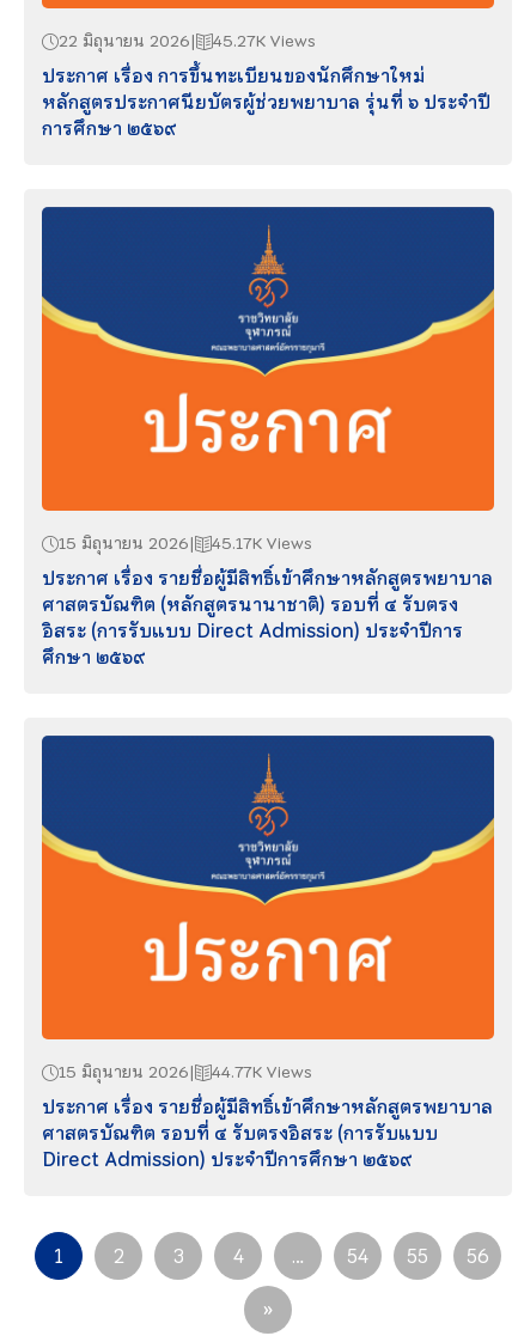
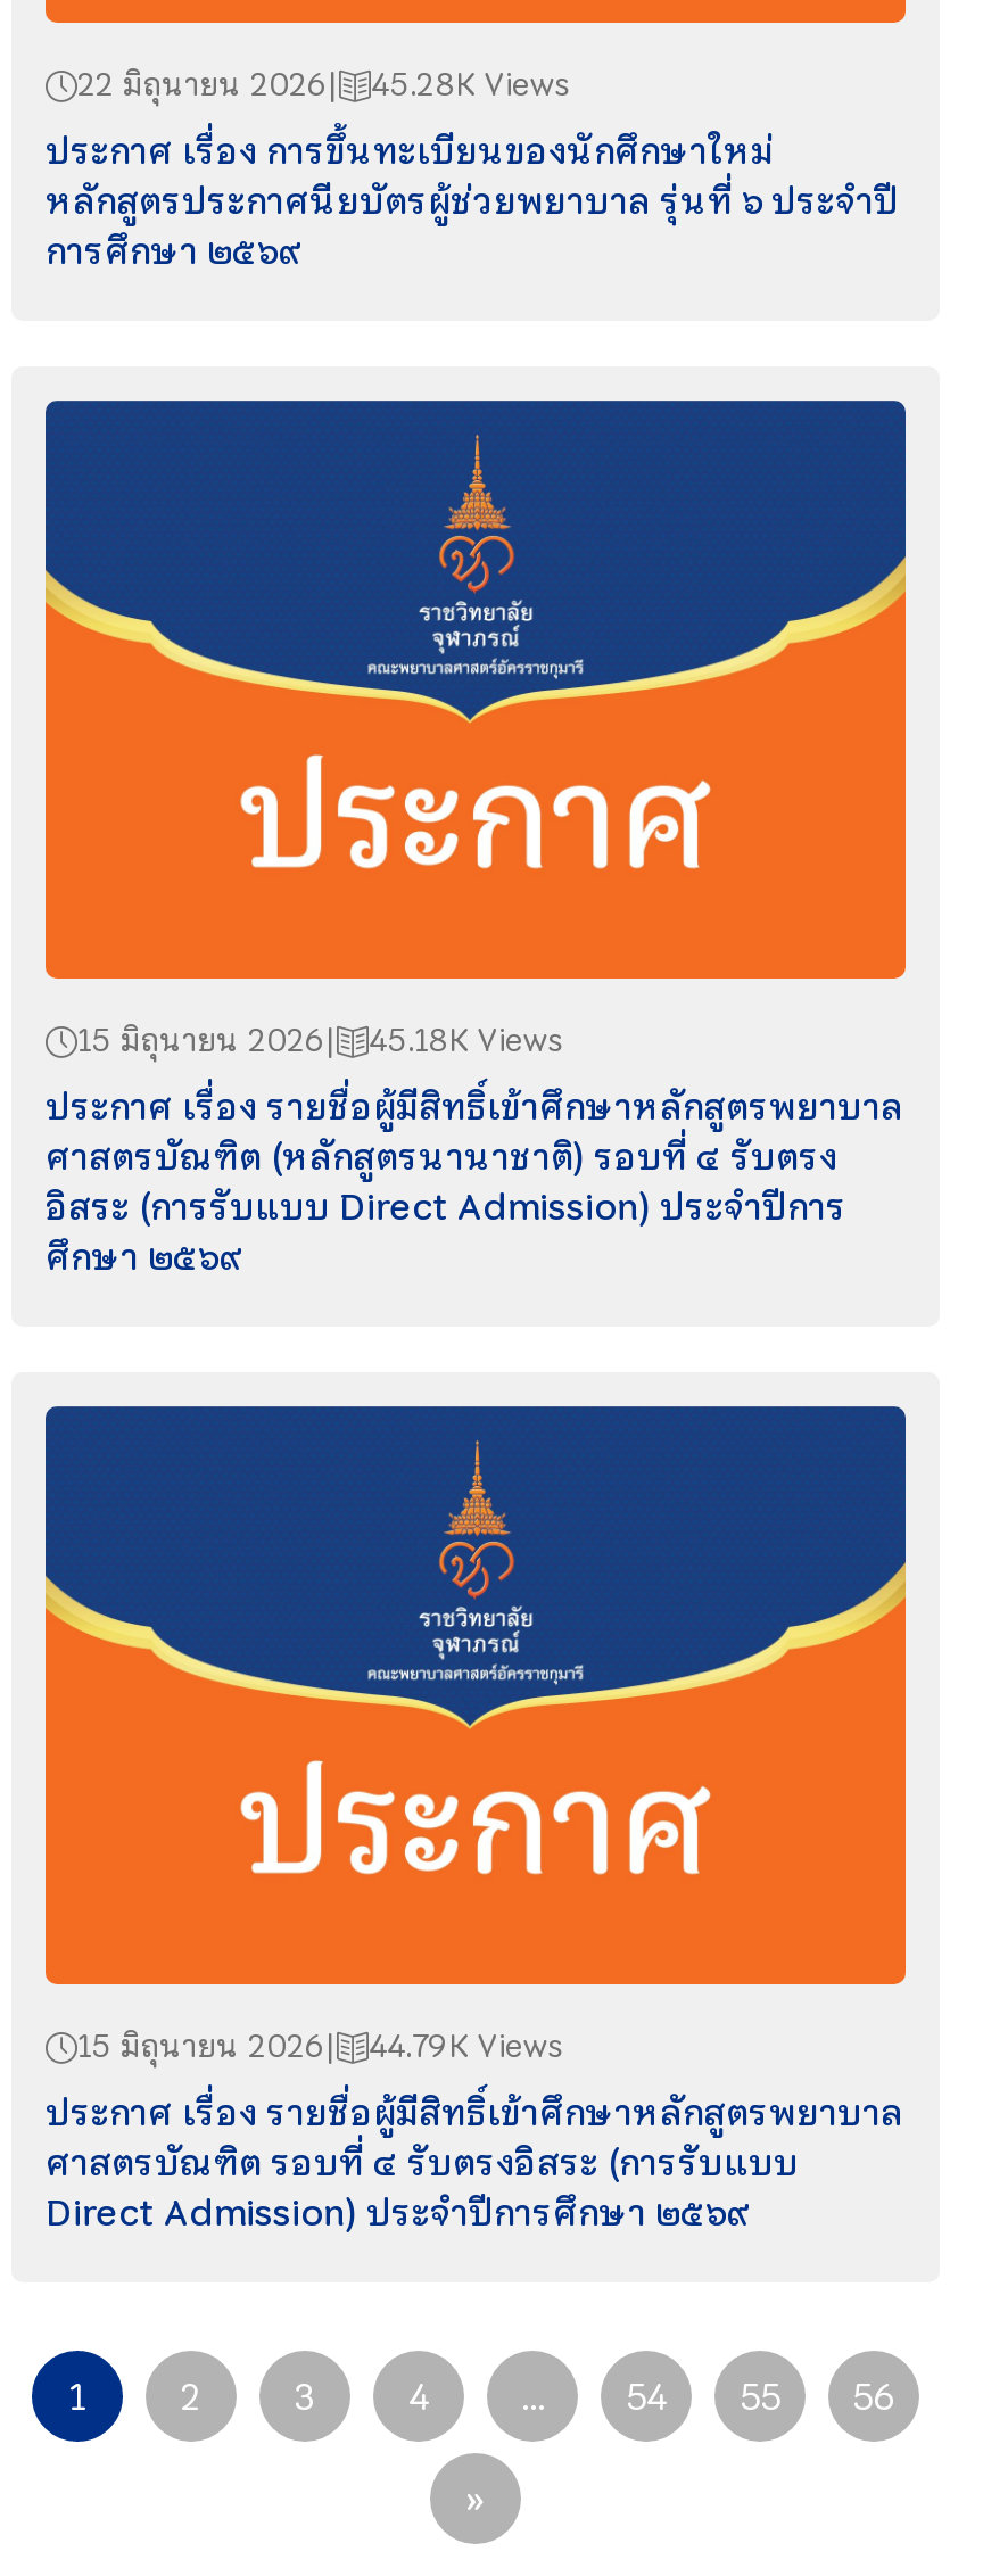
[59,28,316,54] 22 มิถุนายน 2026 45.27K Views -> [77,60,571,110] 22 มิถุนายน 2026 45.28K Views
[59,530,312,557] 15 มิถุนายน 2026 45.17K Views -> [77,1016,564,1066] 15 มิถุนายน 2026 45.18K Views
[59,1059,312,1085] 15 มิถุนายน 2026 44.77K Views -> [77,2021,564,2071] 15 มิถุนายน 2026 44.79K Views

